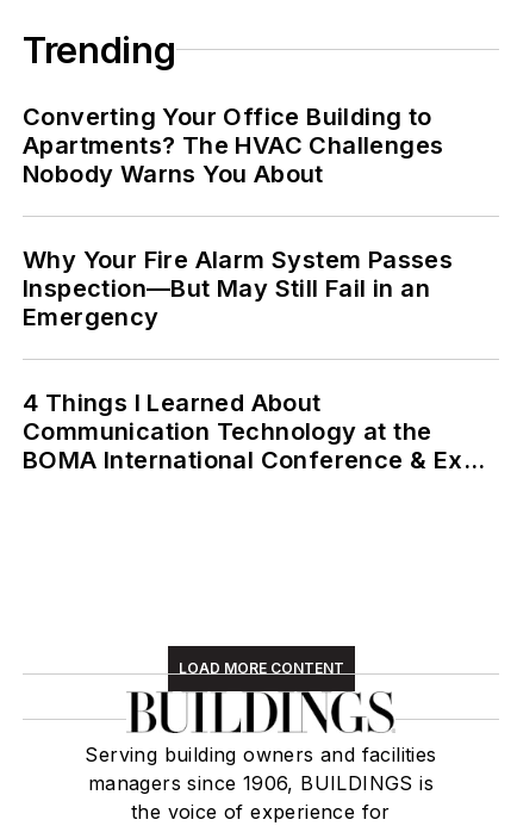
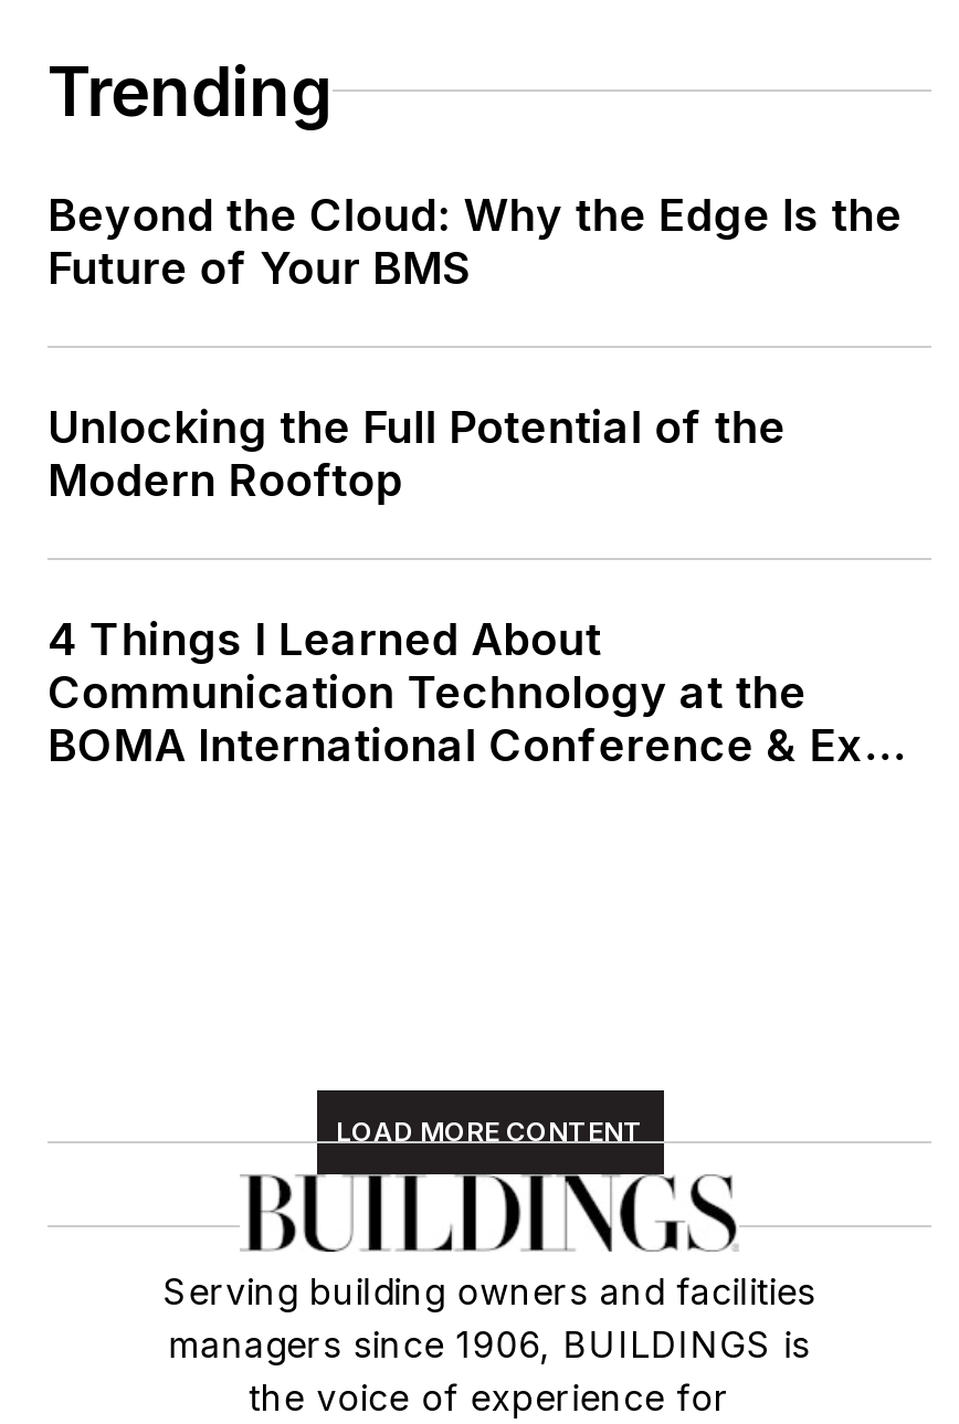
[23,102,444,188] Converting Your Office Building to | Apartments? The HVAC Challenges | Nobody Warns You About -> [48,188,902,294] Beyond the Cloud: Why the Edge Is the | Future of Your BMS
[23,245,453,331] Why Your Fire Alarm System Passes | Inspection—But May Still Fail in an | Emergency -> [48,400,786,506] Unlocking the Full Potential of the | Modern Rooftop

